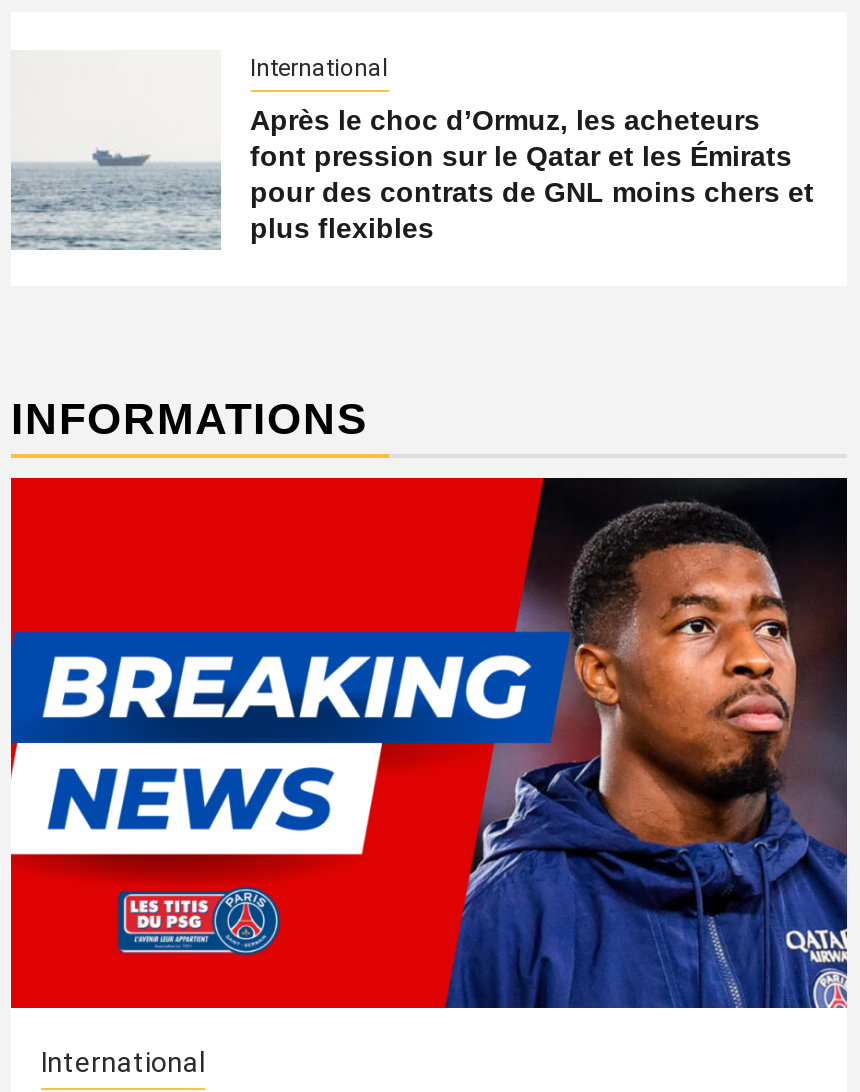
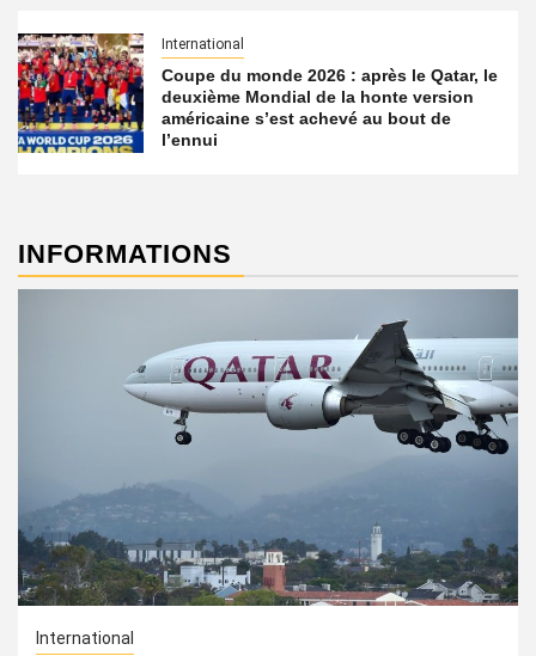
[11,50,814,250] [image] | Après le choc d’Ormuz, les acheteurs | font pression sur le Qatar et les Émirats | pour des contrats de GNL moins chers et | plus flexibles -> [17,32,497,154] [image] | Coupe du monde 2026 : après le Qatar, le | deuxième Mondial de la honte version | américaine s’est achevé au bout de | l’ennui
[9,476,849,1010] [image] -> [17,288,519,607] [image]

